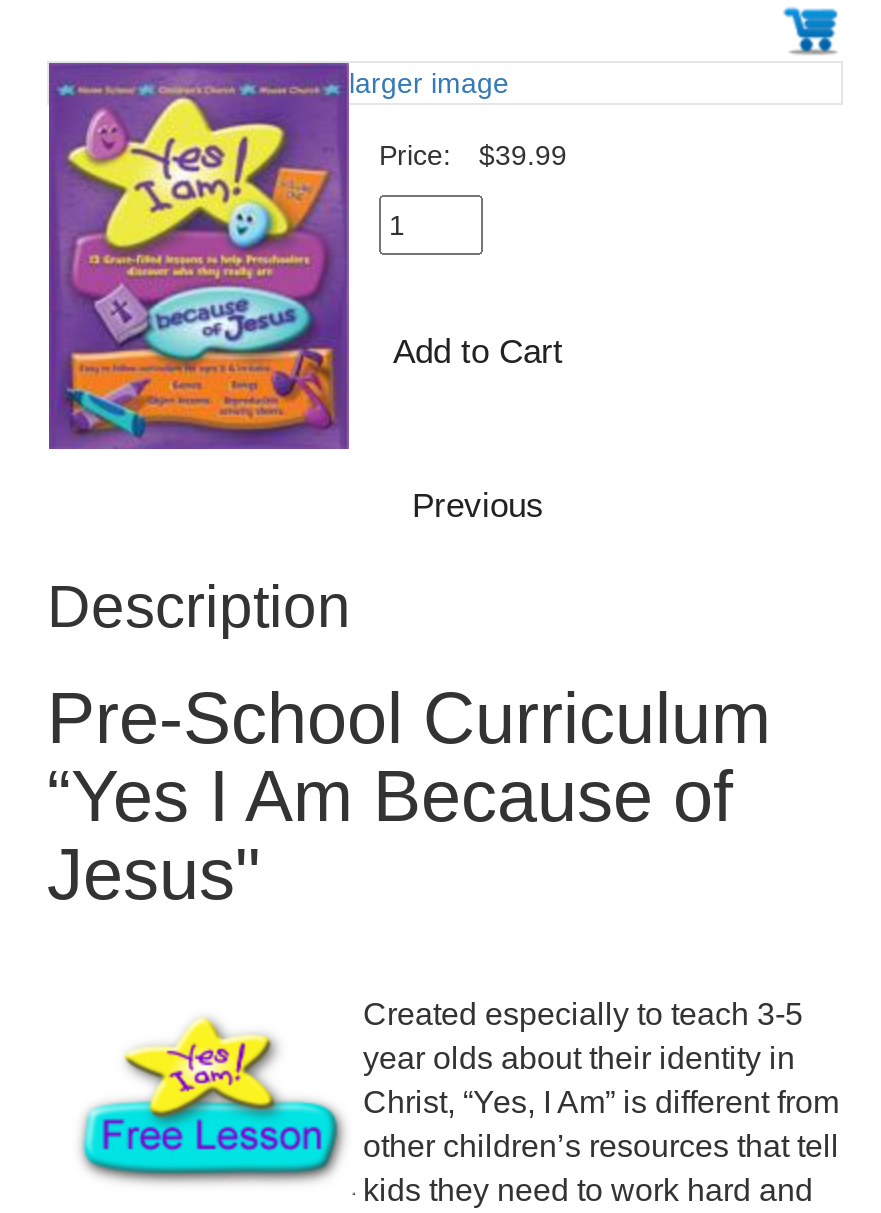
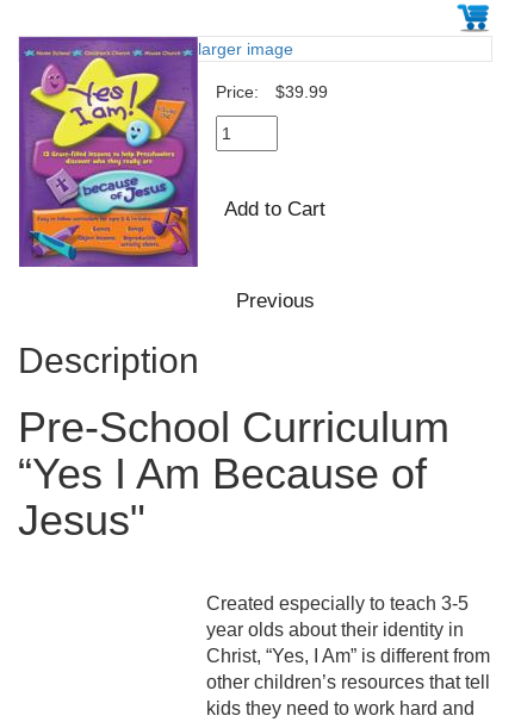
[79,1015,355,1195] [image] -> none

